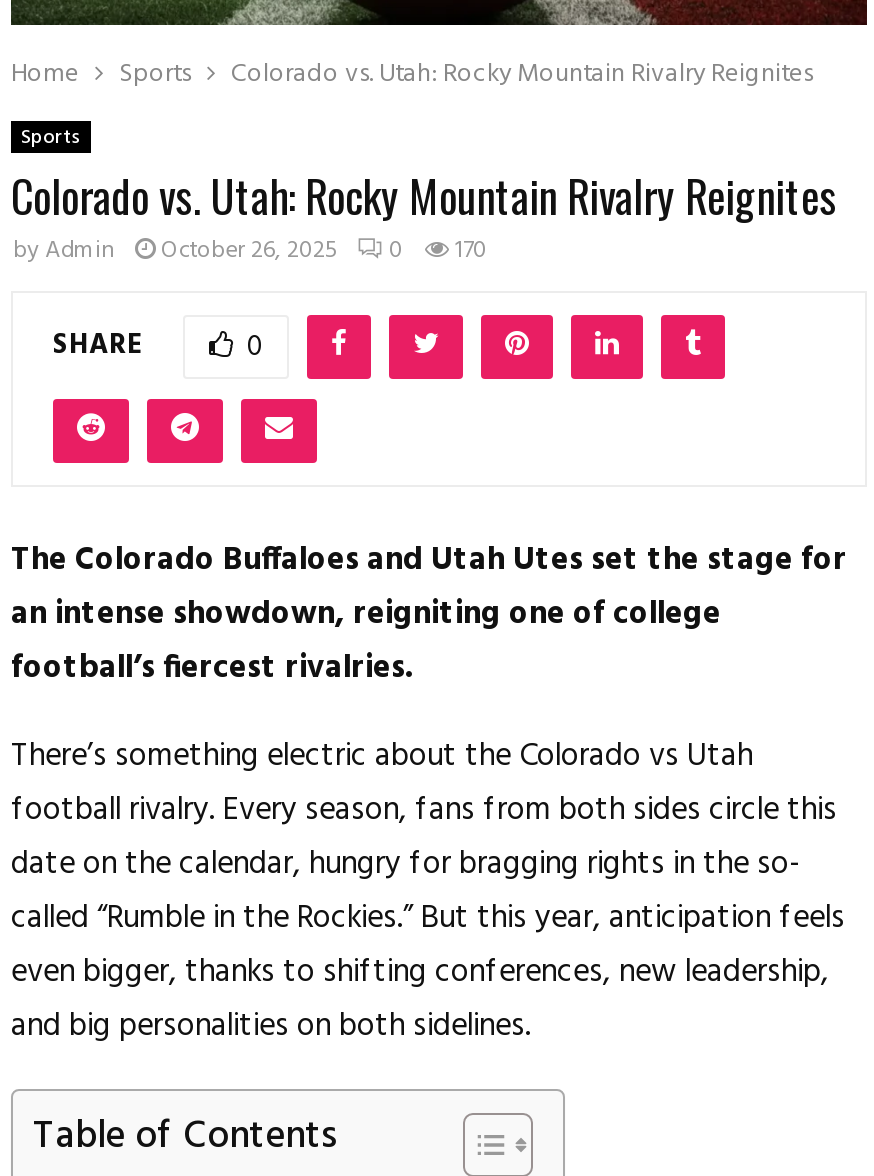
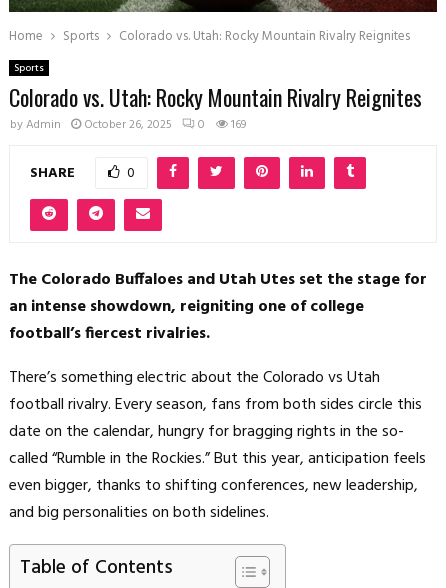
[13,230,487,270] by Admin October 26, 2025 0 170 -> [10,115,246,135] by Admin October 26, 2025 0 169

